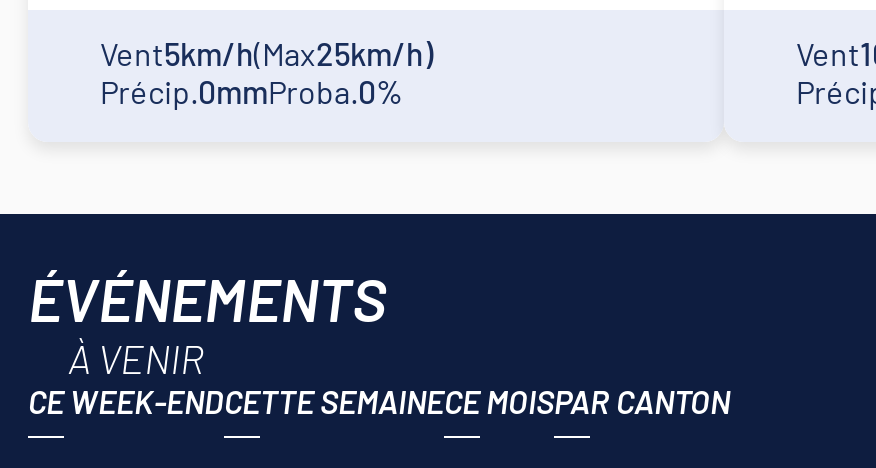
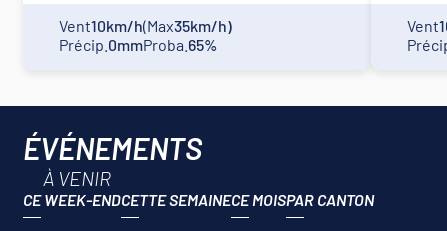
[100,34,434,72] Vent5km/h(Max25km/h) -> [59,16,232,35] Vent10km/h(Max35km/h)
[100,72,402,110] Précip.0mmProba.0% -> [59,35,217,54] Précip.0mmProba.65%

